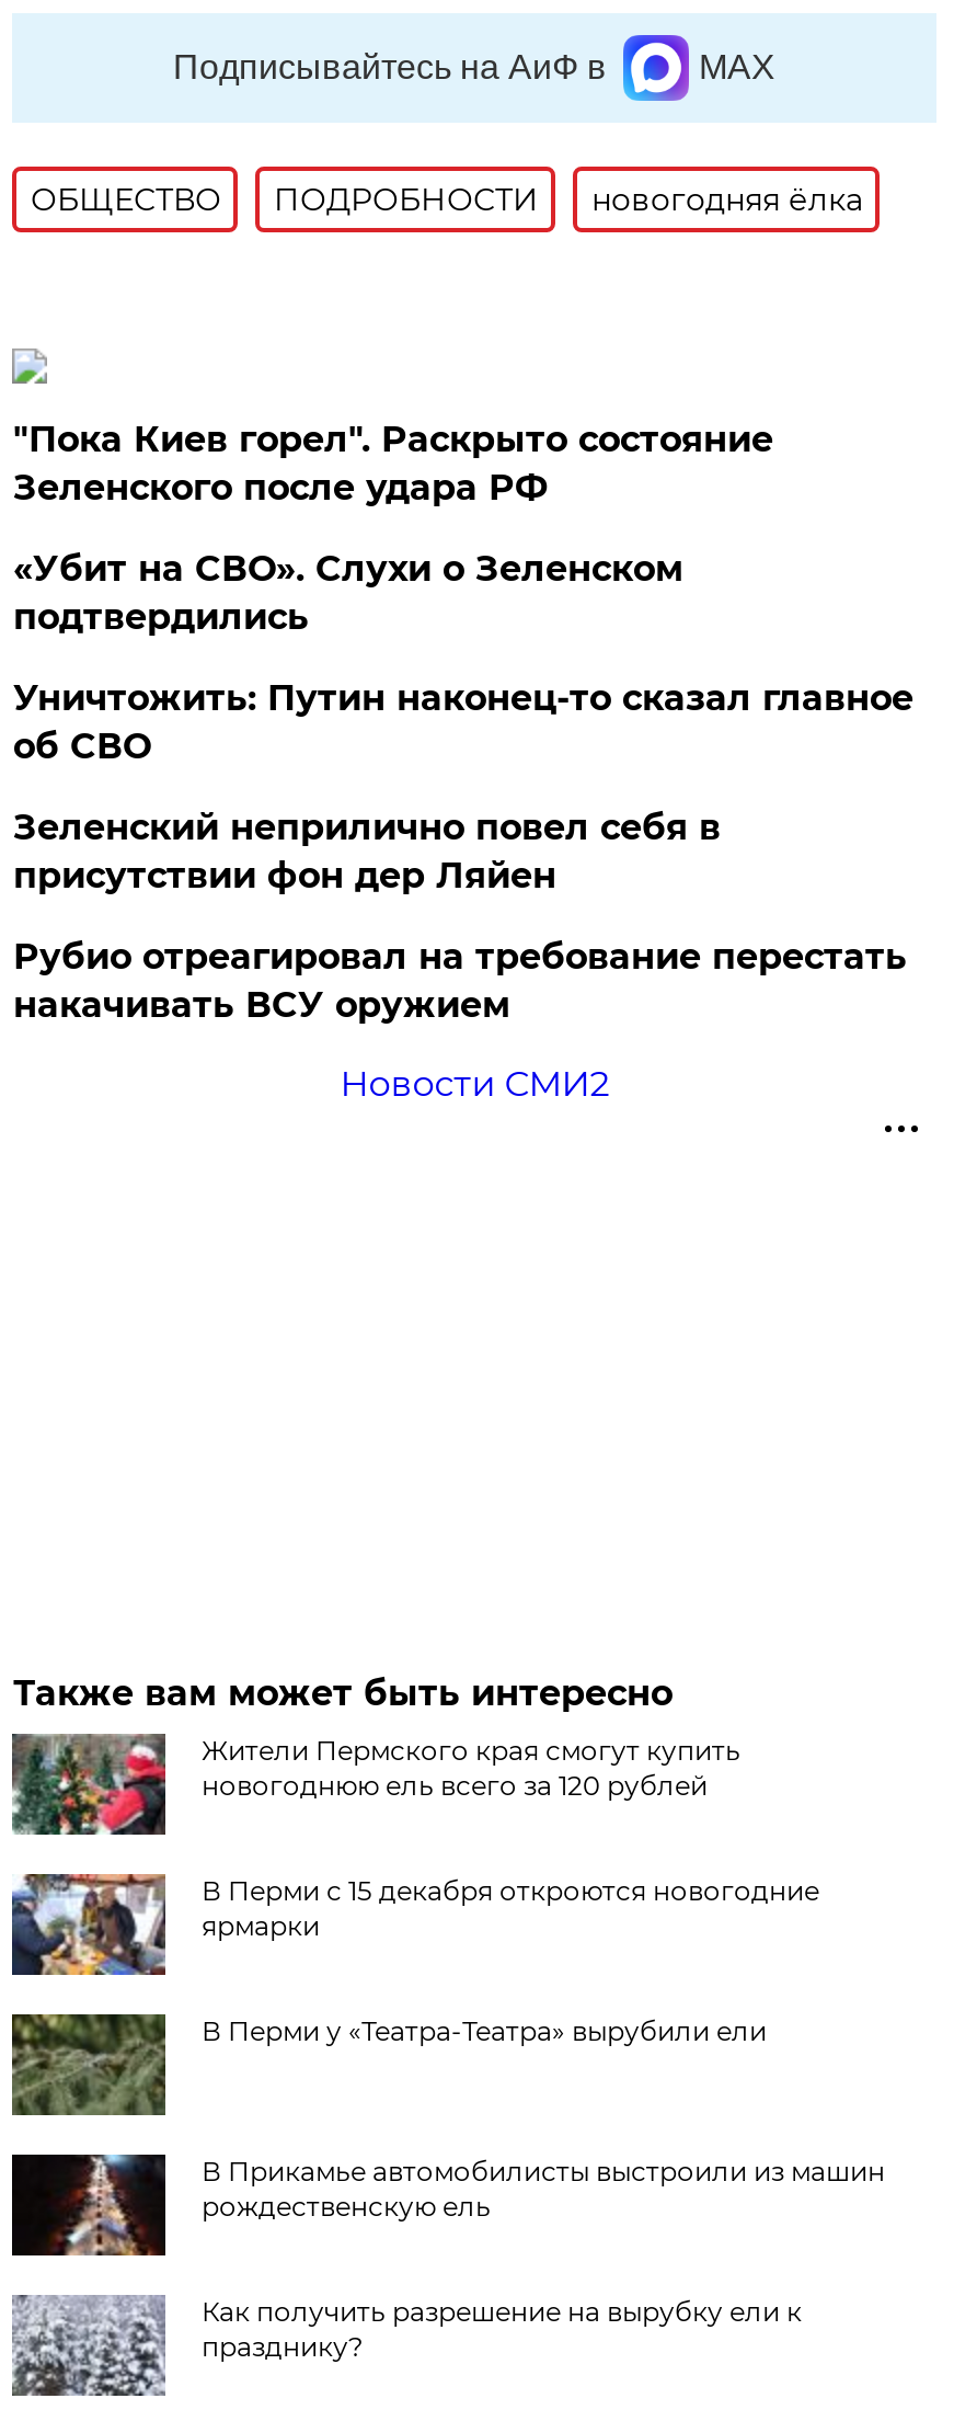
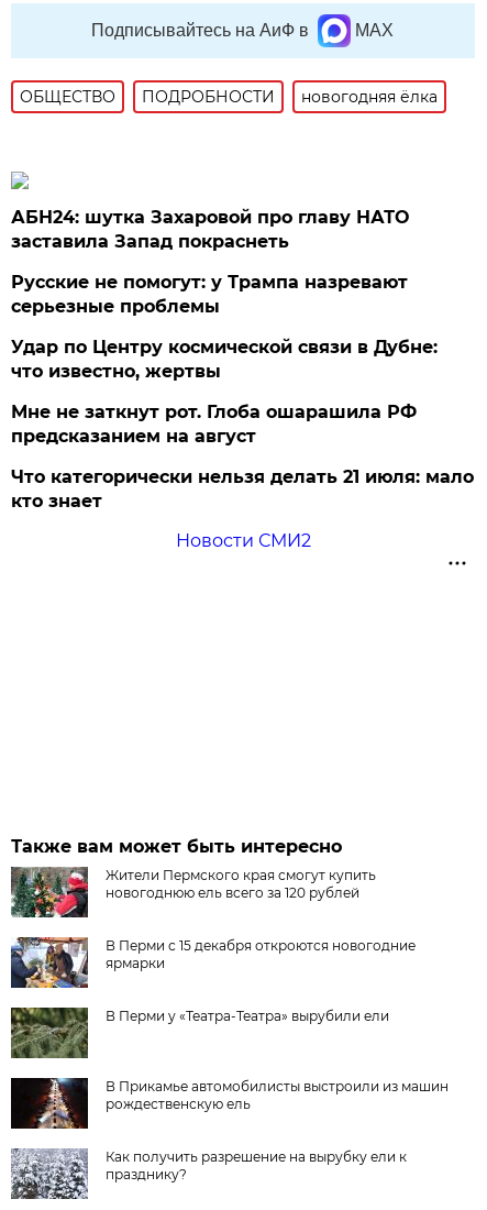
[13,418,773,508] "Пока Киев горел". Раскрыто состояние | Зеленского после удара РФ -> [11,207,409,252] АБН24: шутка Захаровой про главу НАТО | заставила Запад покраснеть
[13,548,683,638] «Убит на СВО». Слухи о Зеленском | подтвердились -> [11,272,408,317] Русские не помогут: у Трампа назревают | серьезные проблемы
[13,677,913,767] Уничтожить: Путин наконец-то сказал главное | об СВО -> [11,336,438,382] Удар по Центру космической связи в Дубне: | что известно, жертвы
[13,806,720,896] Зеленский неприлично повел cебя в | присутствии фон дер Ляйен -> [11,401,417,446] Мне не заткнут рот. Глоба ошарашила РФ | предсказанием на август
[13,936,907,1026] Рубио отреагировал на требование перестать | накачивать ВСУ оружием -> [11,466,474,511] Что категорически нельзя делать 21 июля: мало | кто знает

